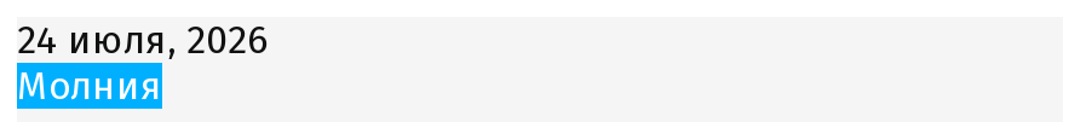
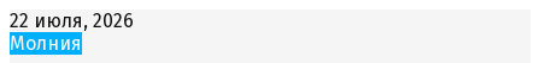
[17,17,269,63] 24 июля, 2026 -> [10,10,134,32] 22 июля, 2026

